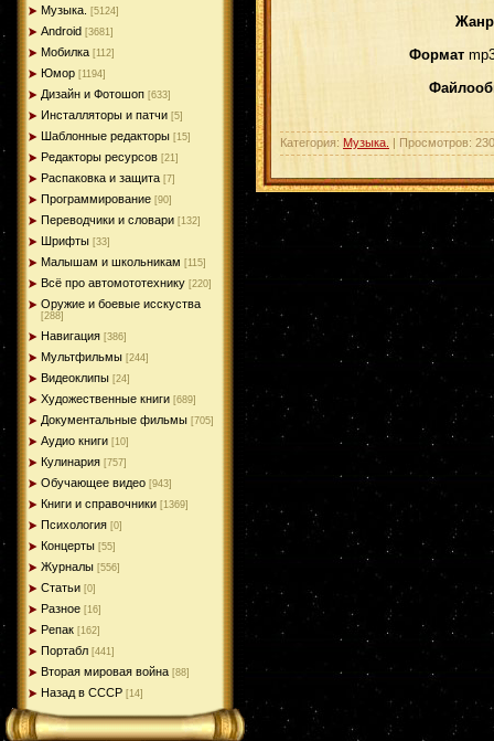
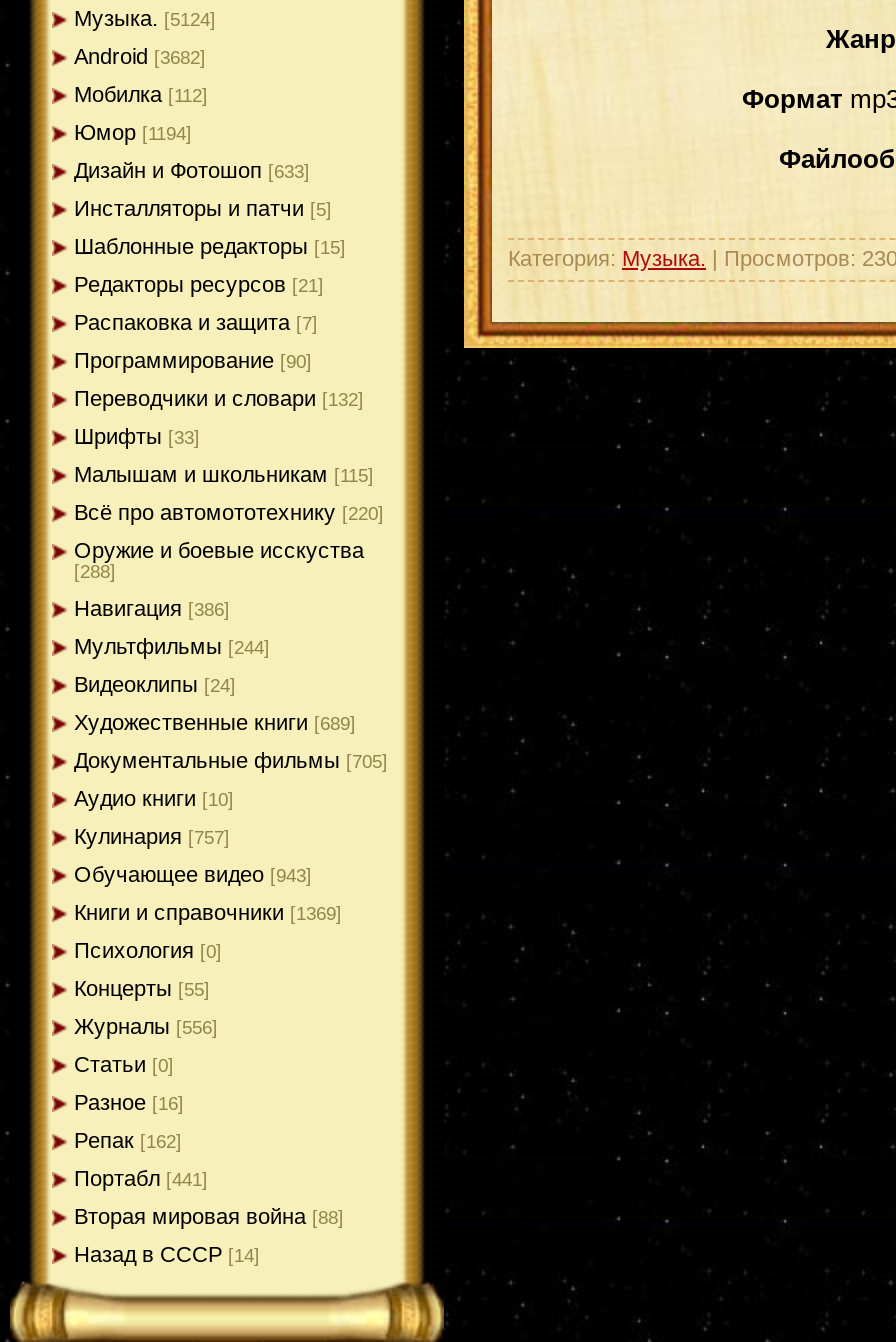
[41,24,114,38] Android [3681] -> [74,44,206,68] Android [3682]

